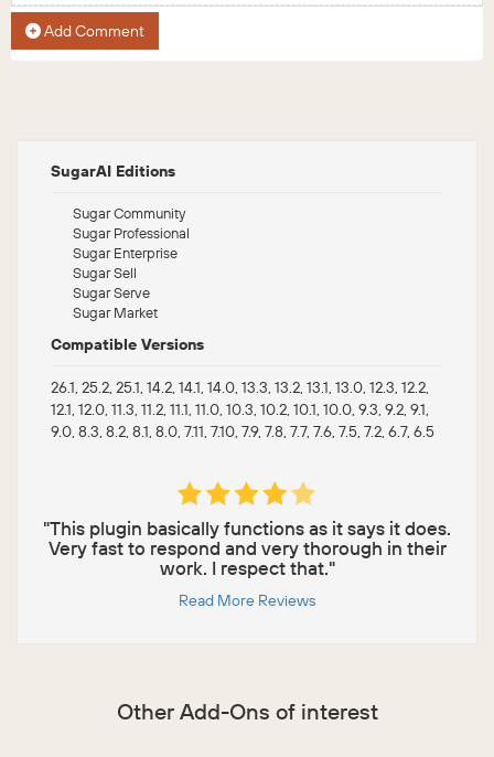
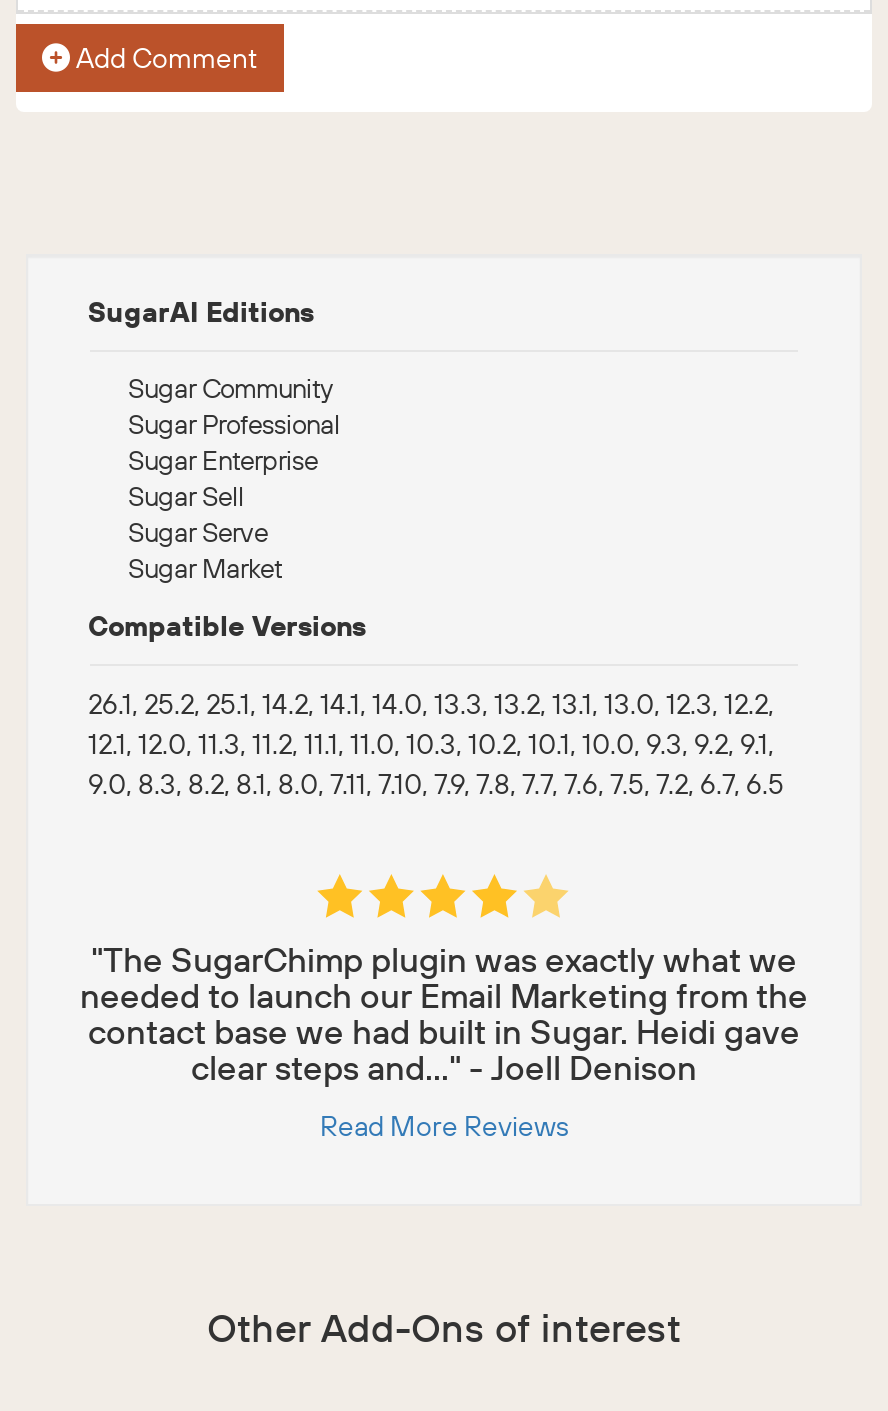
[43,516,451,579] "This plugin basically functions as it says it does. | Very fast to respond and very thorough in their | work. I respect that." -> [80,938,808,1088] "The SugarChimp plugin was exactly what we | needed to launch our Email Marketing from the | contact base we had built in Sugar. Heidi gave | clear steps and..." - Joell Denison

